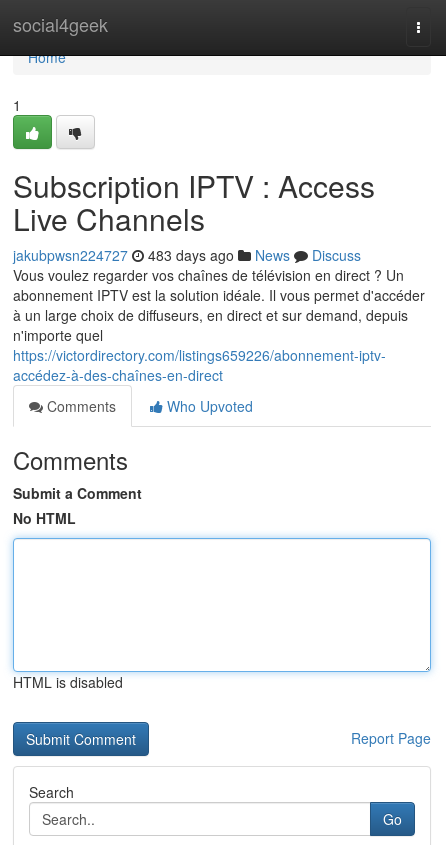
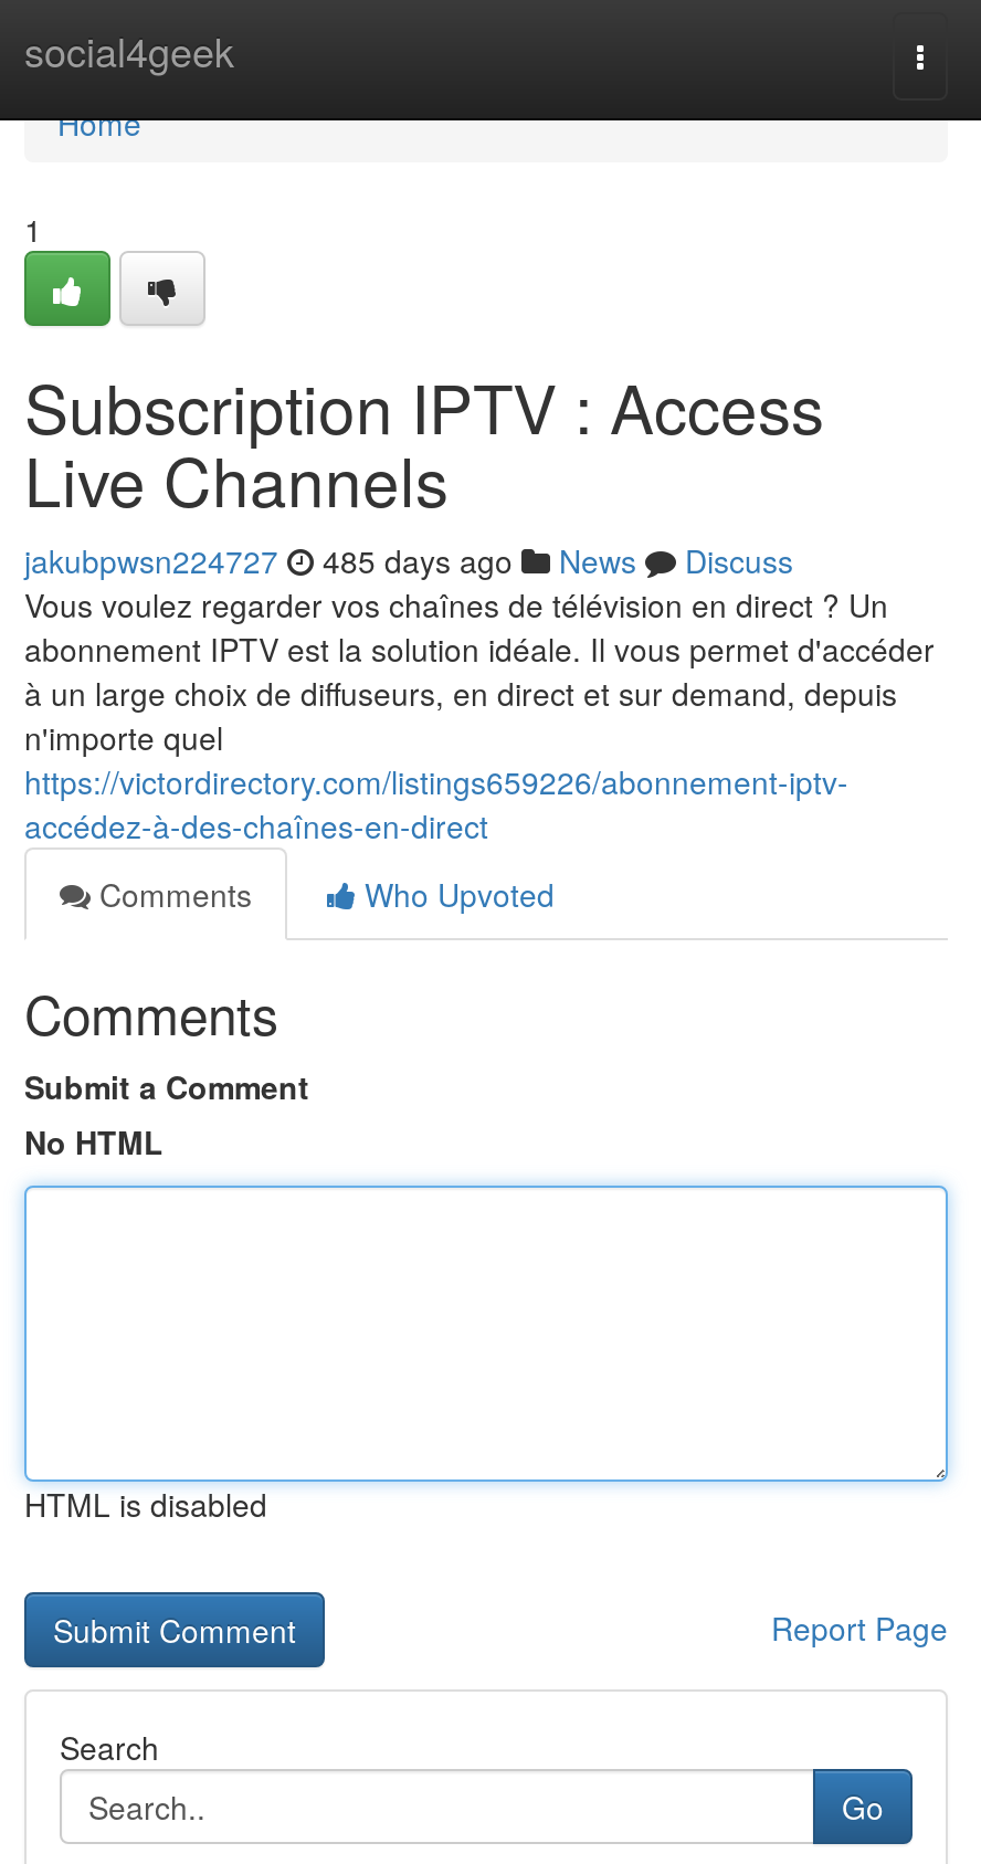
[13,245,361,265] jakubpwsn224727 483 days ago News Discuss -> [24,538,793,582] jakubpwsn224727 485 days ago News Discuss

